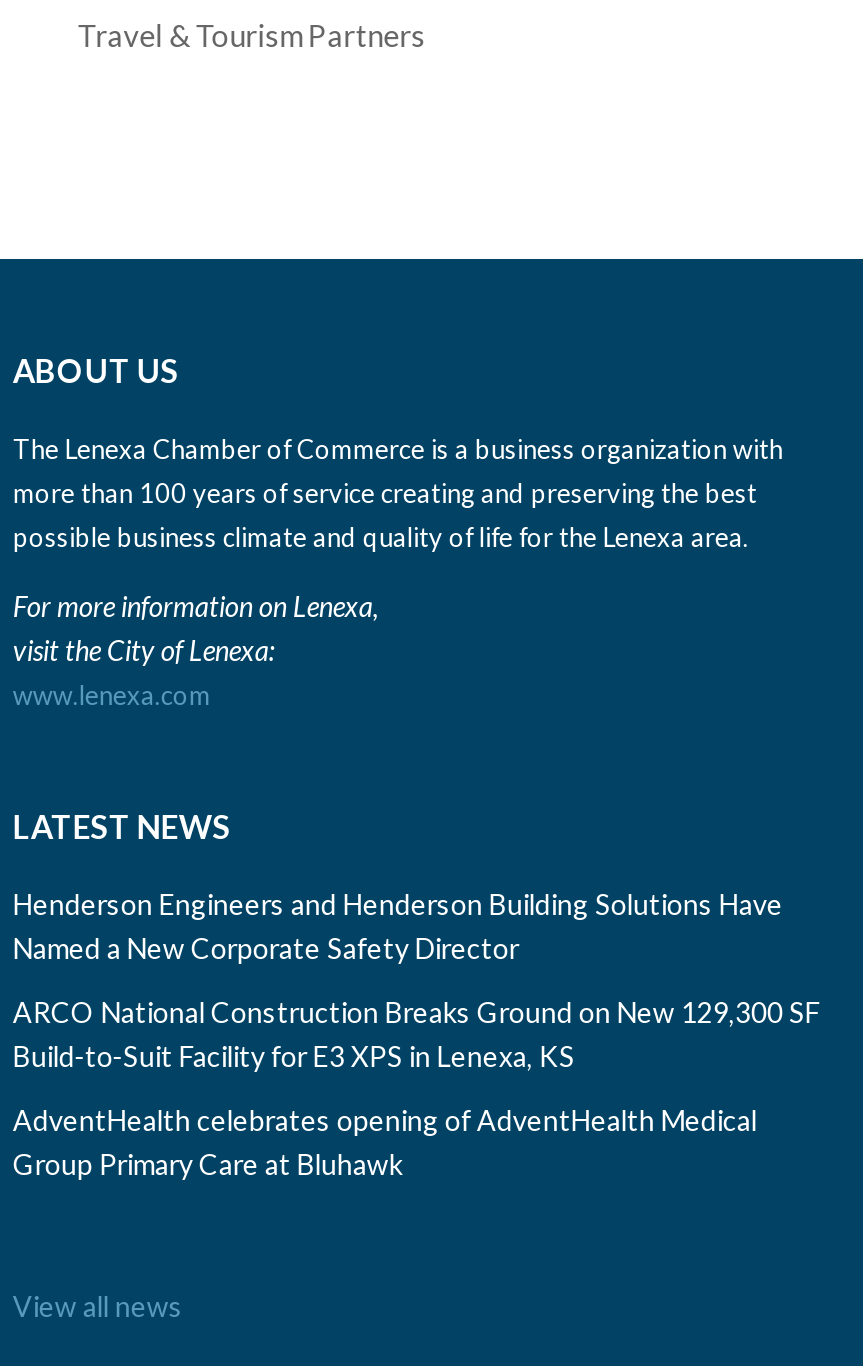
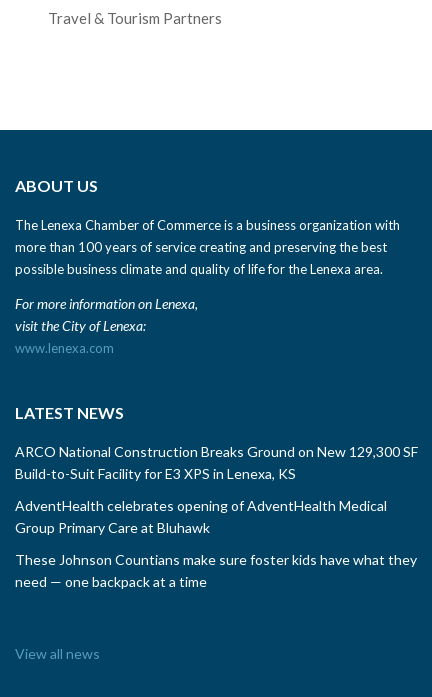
[13,886,783,964] Henderson Engineers and Henderson Building Solutions Have | Named a New Corporate Safety Director -> none
moved [13,994,819,1180] -> [15,443,418,536]: ARCO National Construction Breaks Ground on New 129,300 SF | Build-to-Suit Facility for E3 XPS in Lenexa, KS | AdventHealth celebrates opening of AdventHealth Medical | Group Primary Care at Bluhawk
none -> [15,551,417,590] These Johnson Countians make sure foster kids have what they | need — one backpack at a time

